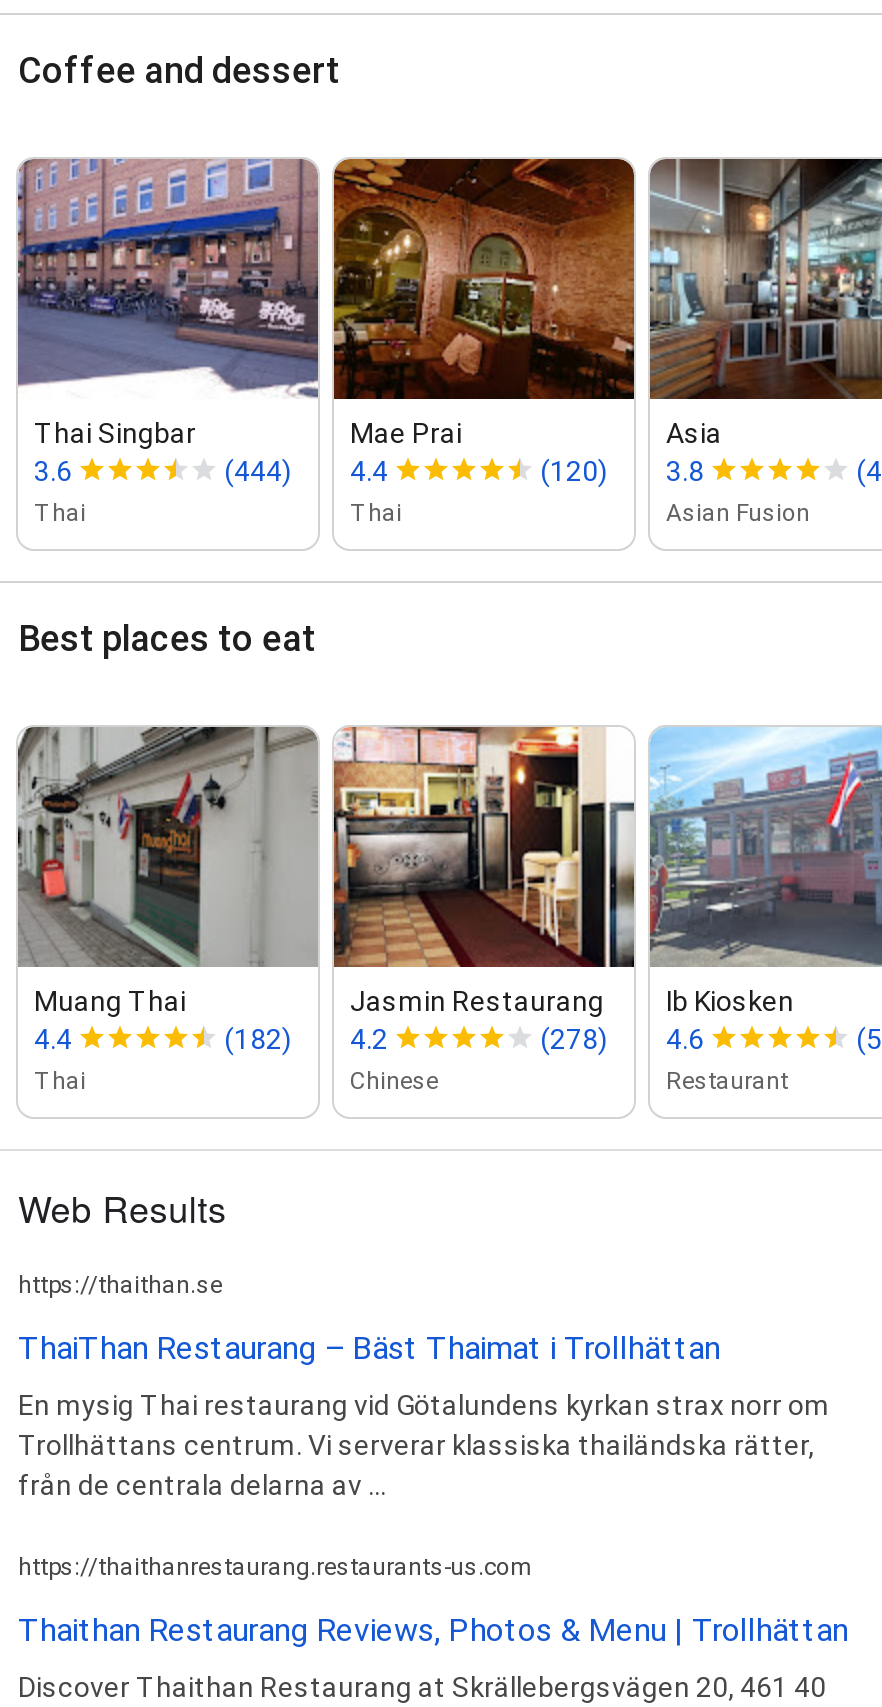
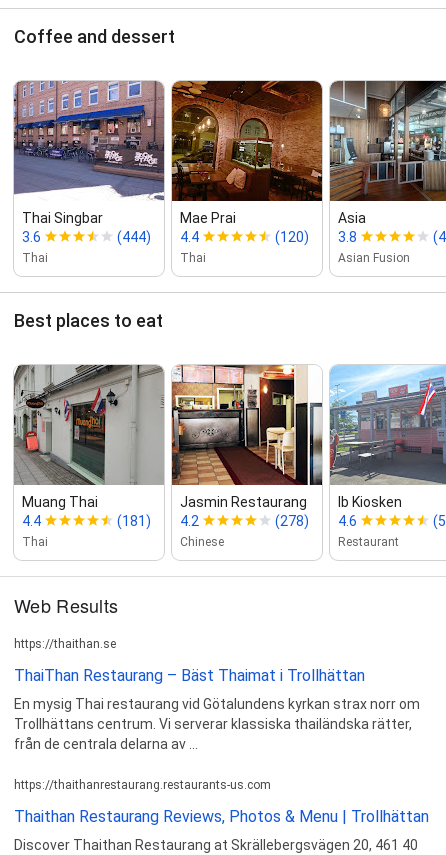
[224,1022,388,1054] (182) 4.2 -> [117,513,199,529] (181) 4.2

